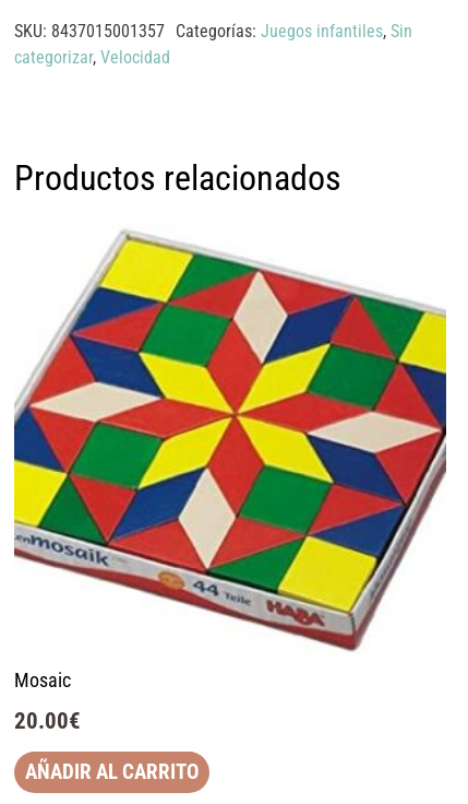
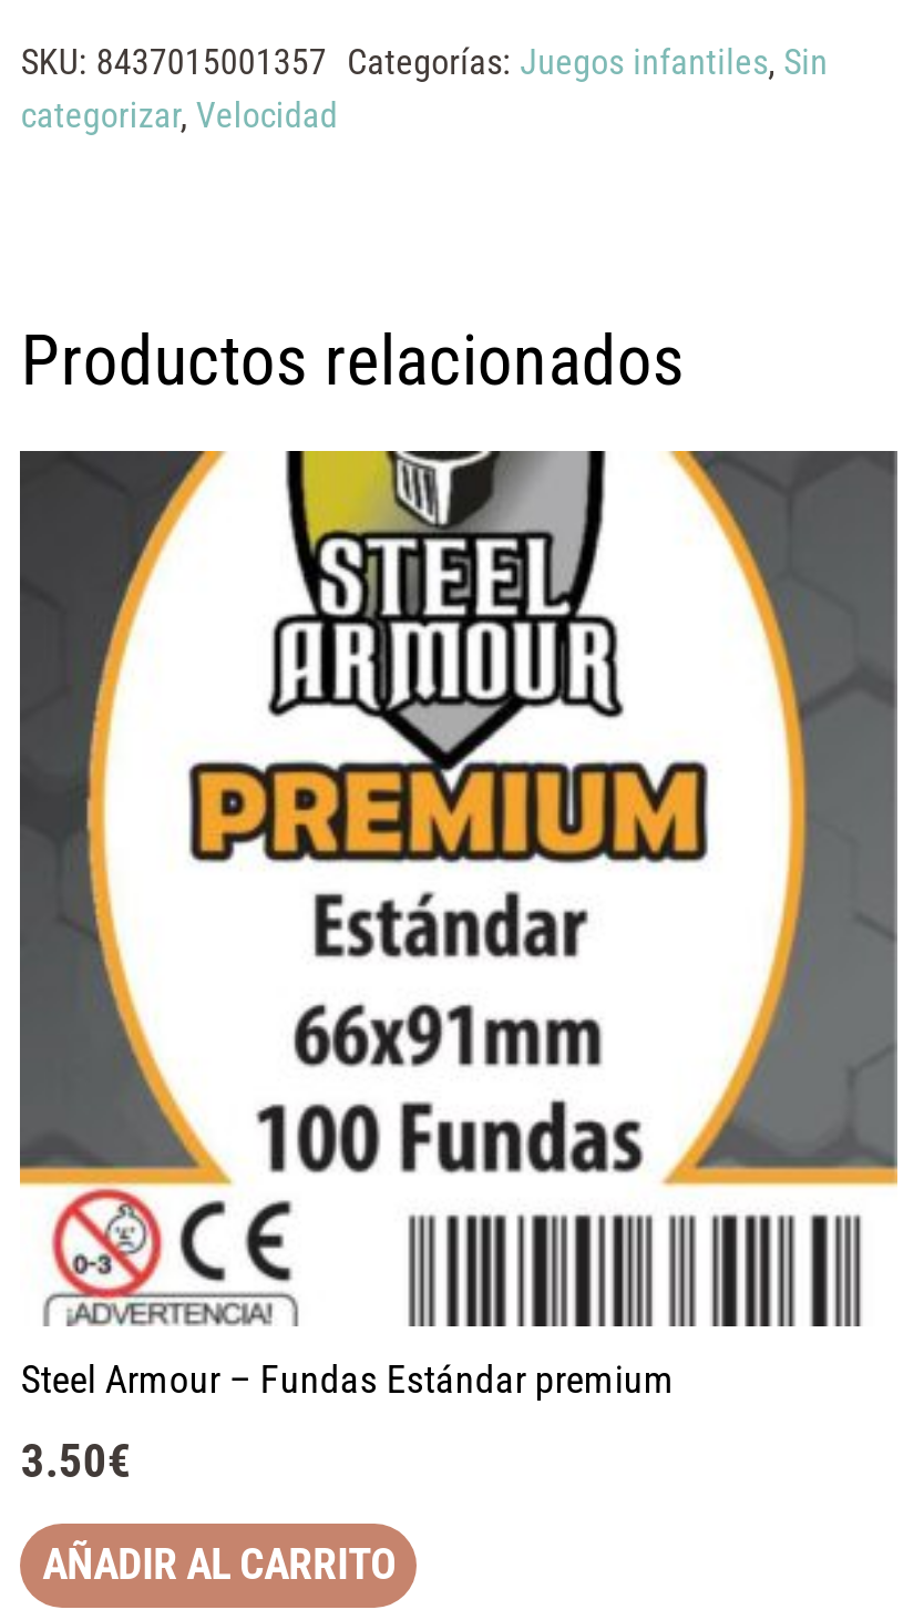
[13,223,447,691] [image] | Mosaic -> [18,449,900,1402] [image] | Steel Armour – Fundas Estándar premium
[15,706,81,734] 20.00€ -> [21,1432,132,1487] 3.50€

